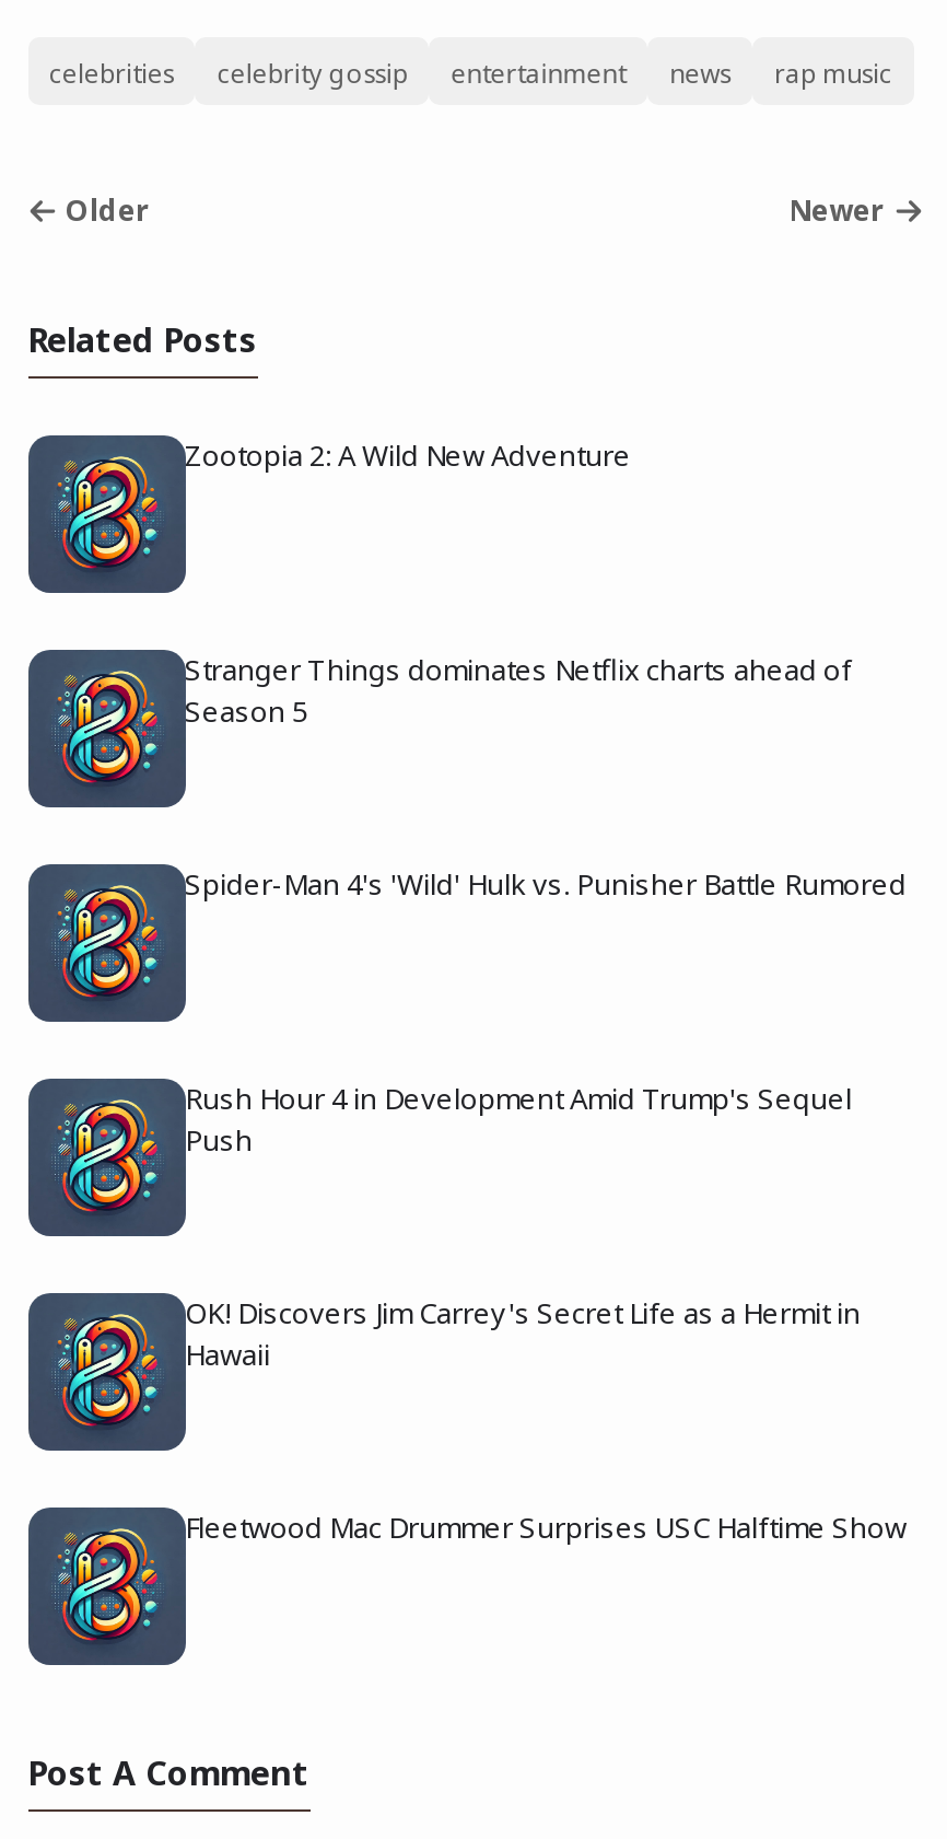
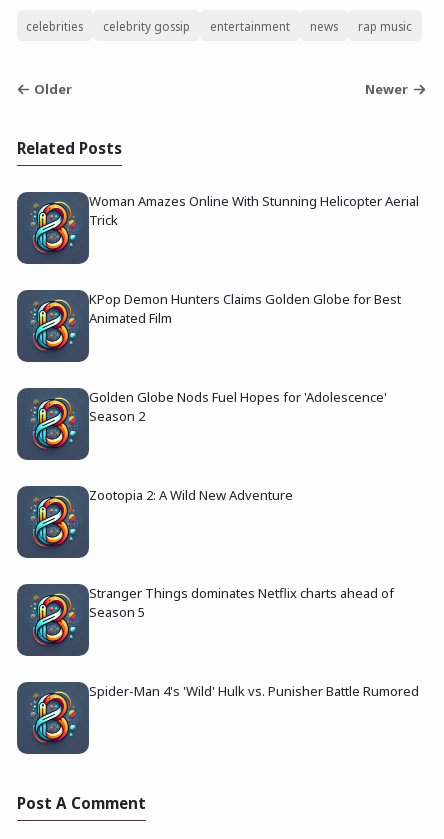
none -> [88,192,418,229] Woman Amazes Online With Stunning Helicopter Aerial | Trick
none -> [88,290,400,327] KPop Demon Hunters Claims Golden Globe for Best | Animated Film
none -> [88,388,386,425] Golden Globe Nods Fuel Hopes for 'Adolescence' | Season 2
moved [42,436,907,904] -> [23,486,418,700]: [image] | Zootopia 2: A Wild New Adventure | Stranger Things dominates Netflix charts ahead of | Season 5 | Spider-Man 4's 'Wild' Hulk vs. Punisher Battle Rumored
moved [42,871,177,1015] -> [23,685,85,751]: [image]
[185,1079,852,1160] Rush Hour 4 in Development Amid Trump's Sequel | Push -> none
[185,1294,861,1374] OK! Discovers Jim Carrey's Secret Life as a Hermit in | Hawaii -> none
[185,1508,907,1547] Fleetwood Mac Drummer Surprises USC Halftime Show -> none

